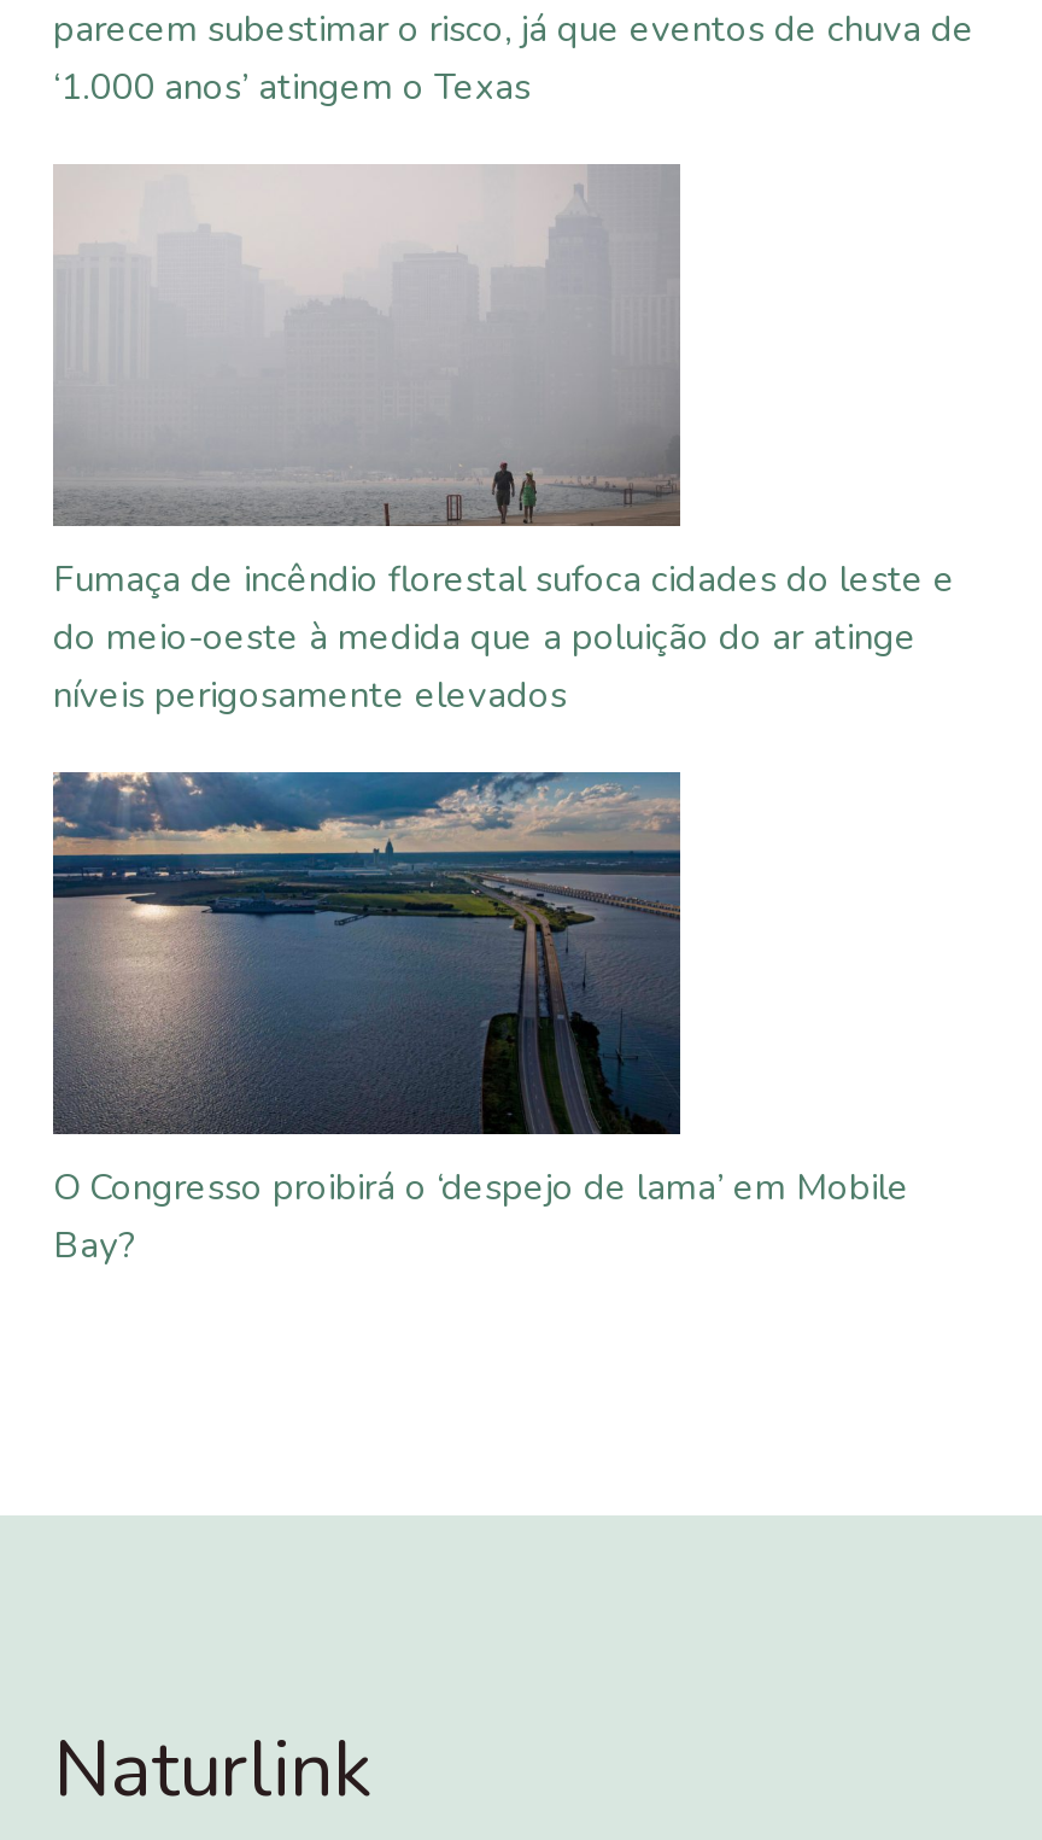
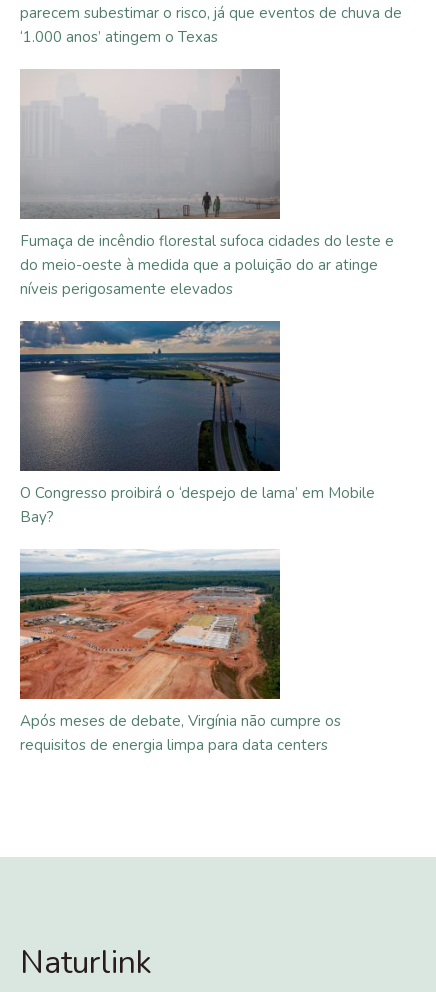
none -> [19,549,341,754] [image] | Após meses de debate, Virgínia não cumpre os | requisitos de energia limpa para data centers

